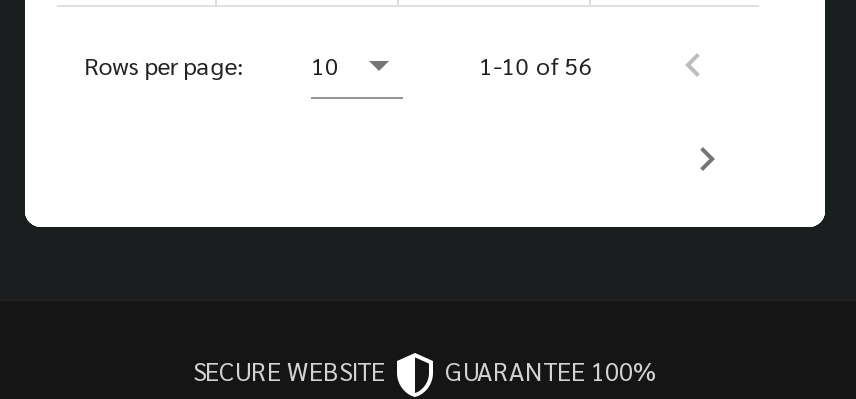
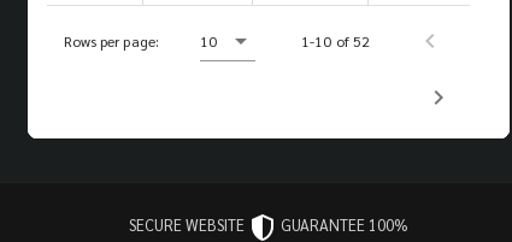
[479,49,593,81] 1-10 of 56 -> [301,31,370,50] 1-10 of 52

